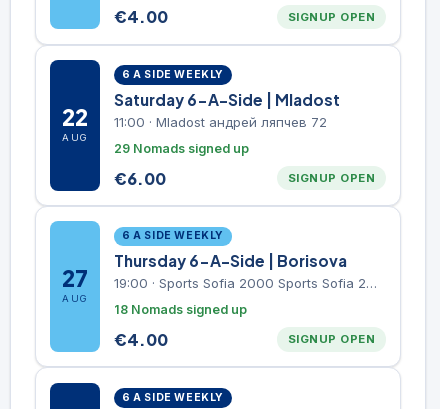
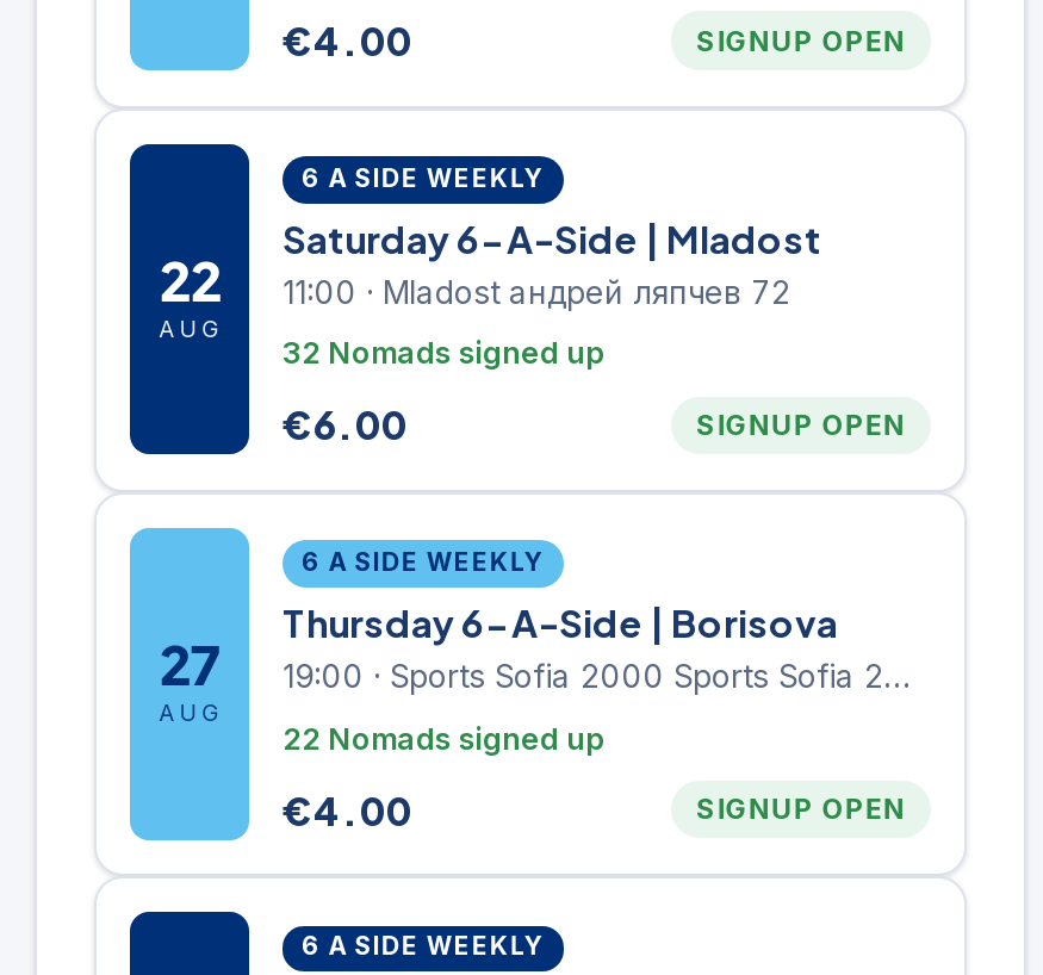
[114,141,249,156] 29 Nomads signed up -> [283,335,604,371] 32 Nomads signed up
[114,302,247,317] 18 Nomads signed up -> [283,720,604,755] 22 Nomads signed up

